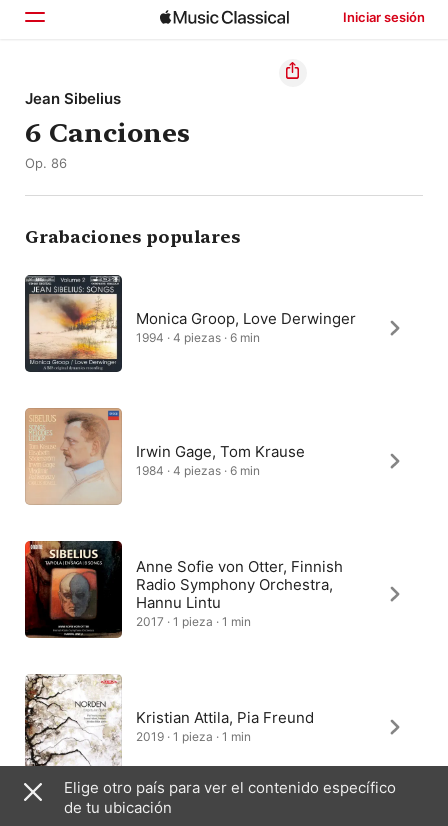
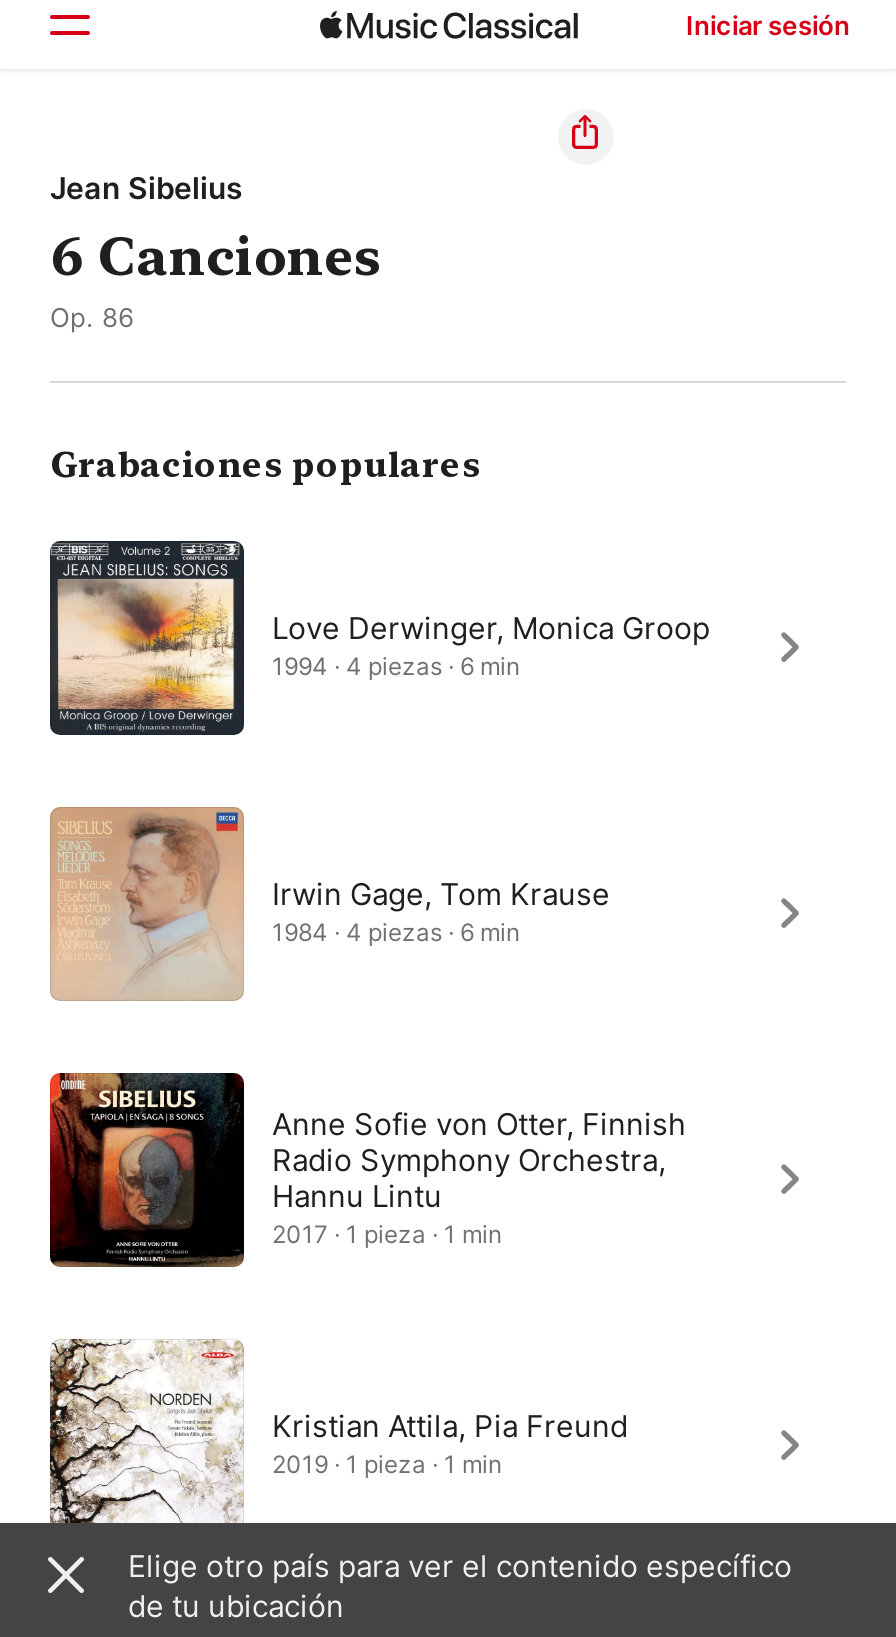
[136,309,356,328] Monica Groop, Love Derwinger -> [272,609,710,647] Love Derwinger, Monica Groop

